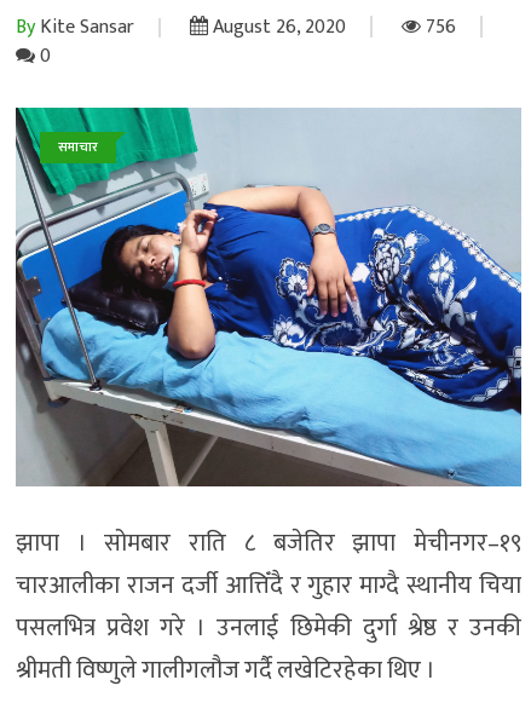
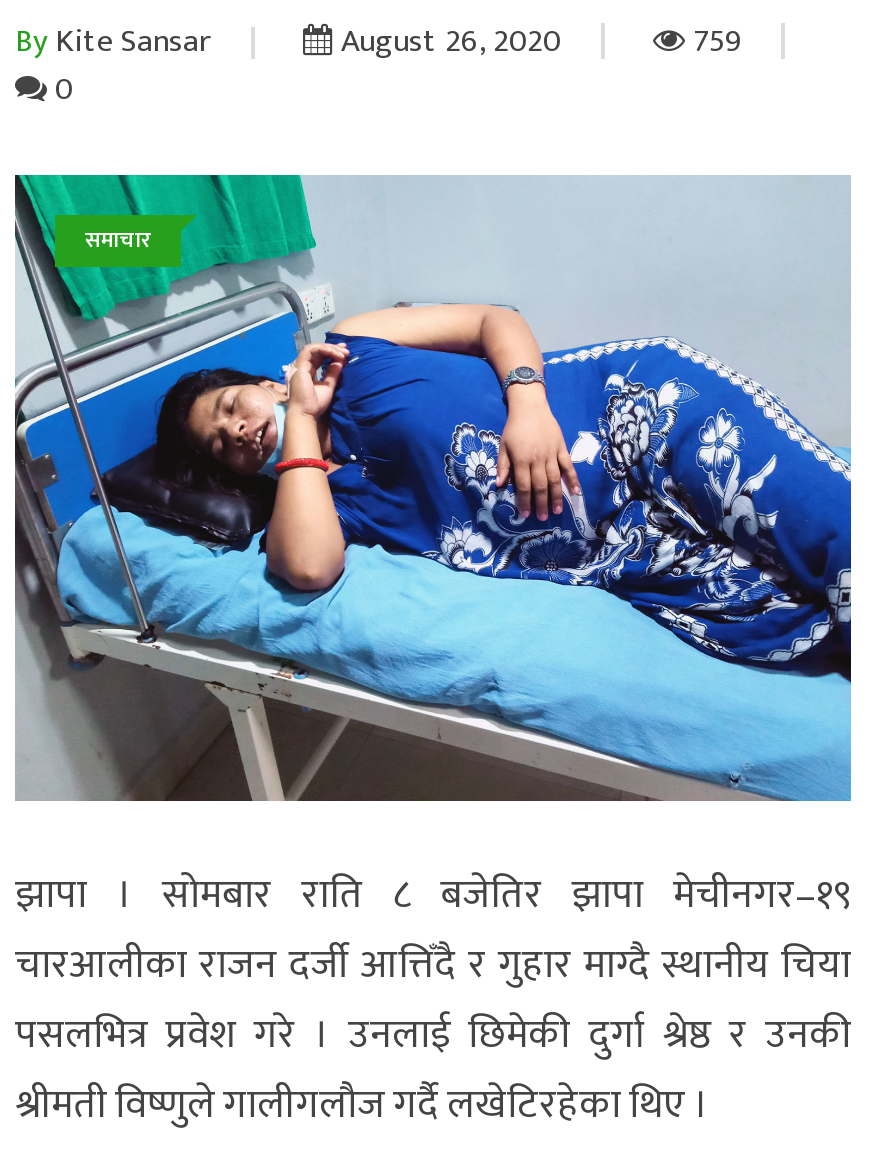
[421,11,456,43] 756 -> [685,14,741,68] 759

